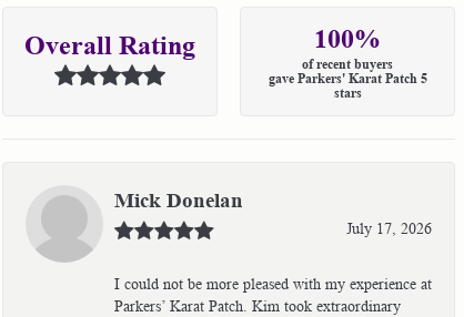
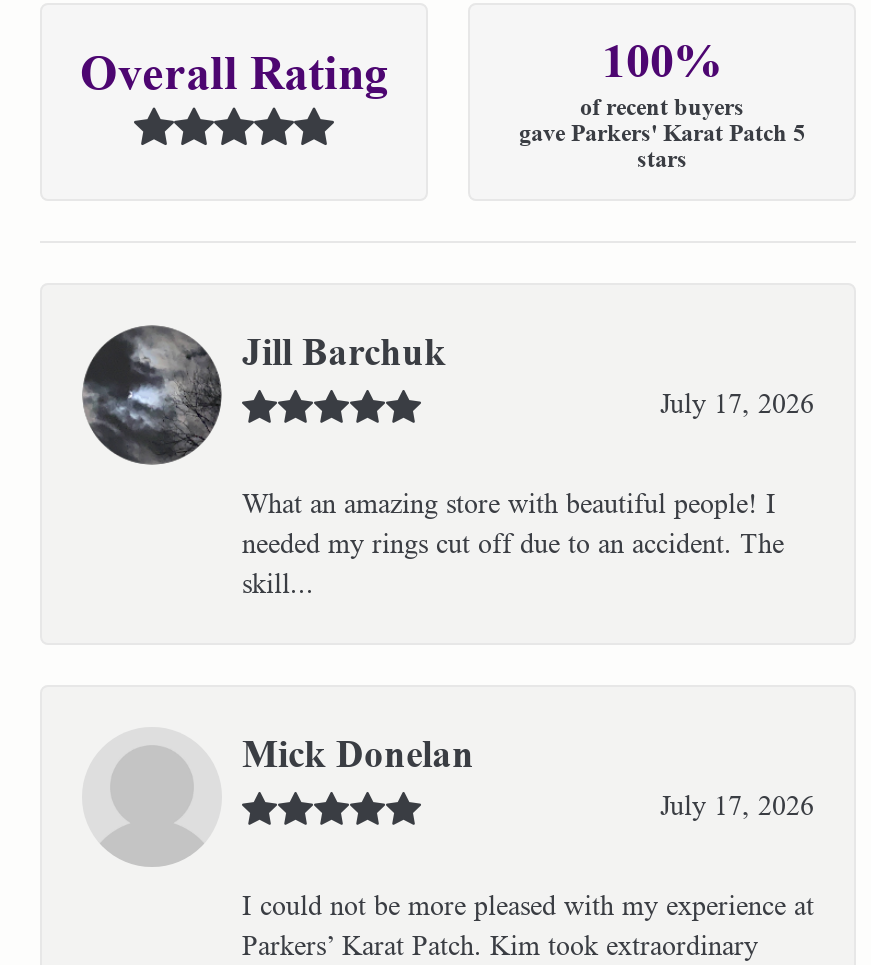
none -> [82,325,814,599] [image] | Jill Barchuk | July 17, 2026 | What an amazing store with beautiful people! I | needed my rings cut off due to an accident. The | skill...

